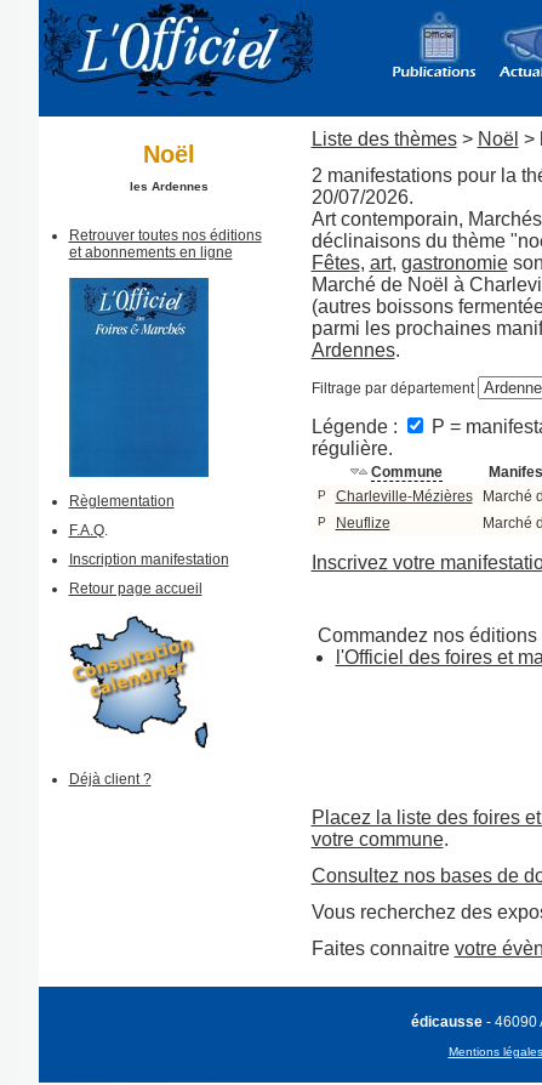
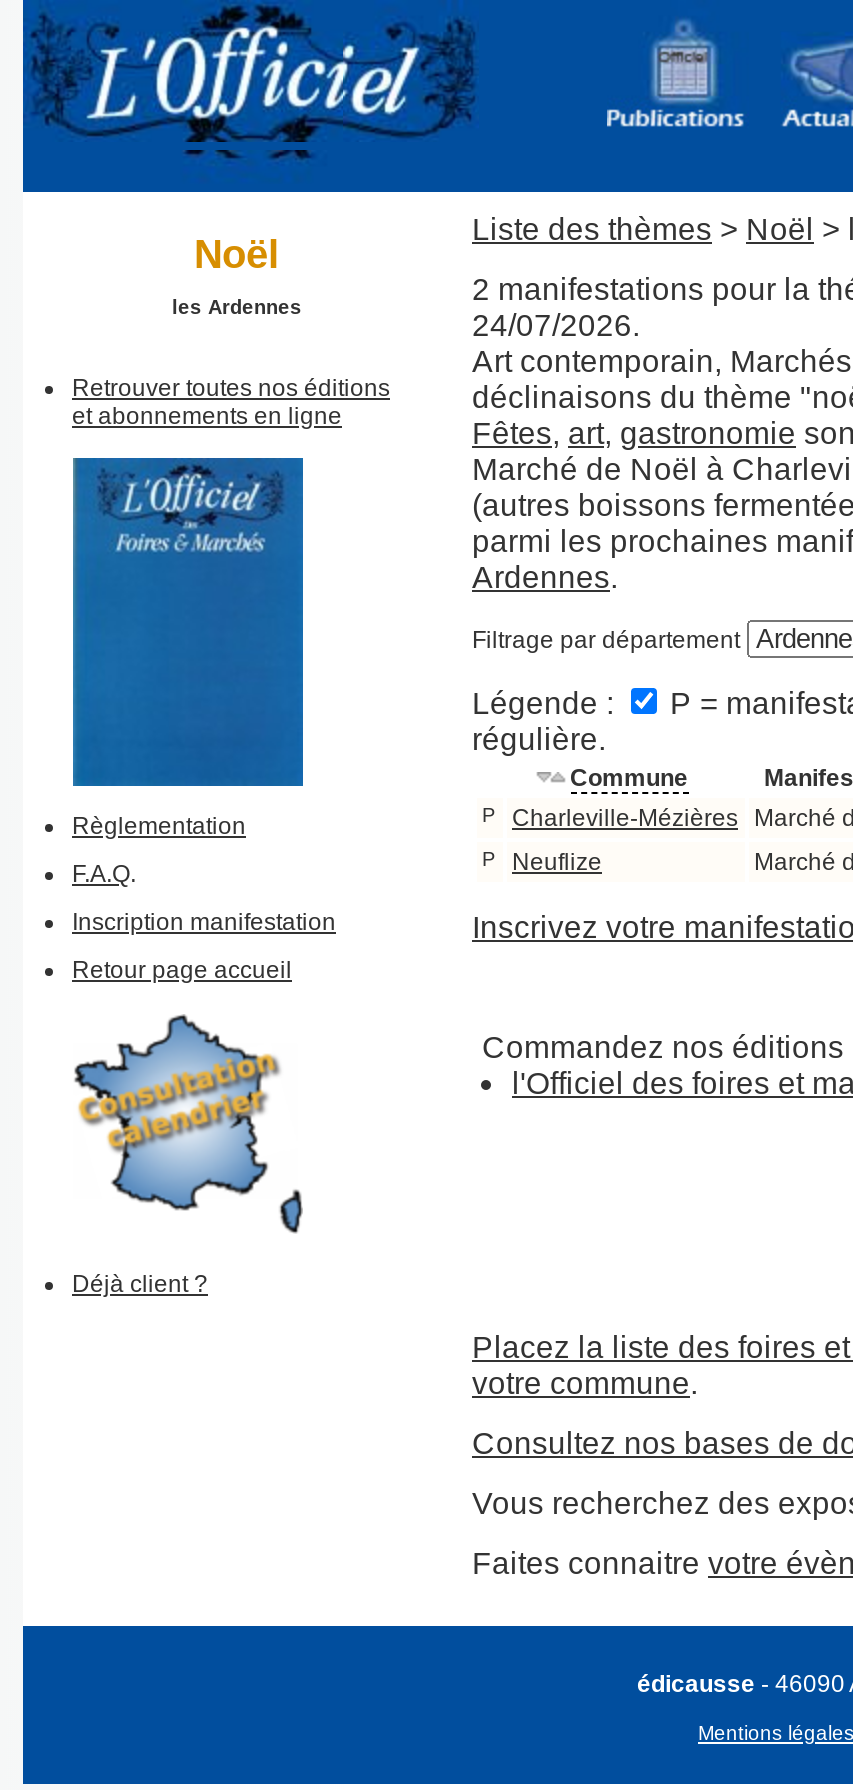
[311,187,413,208] 20/07/2026. -> [472,308,640,342] 24/07/2026.

